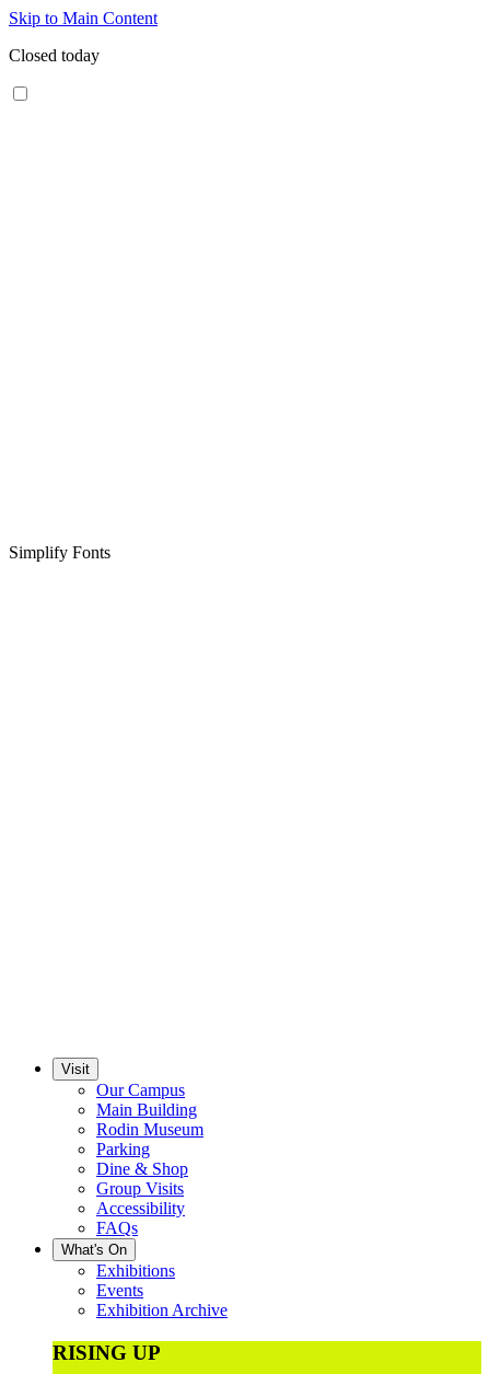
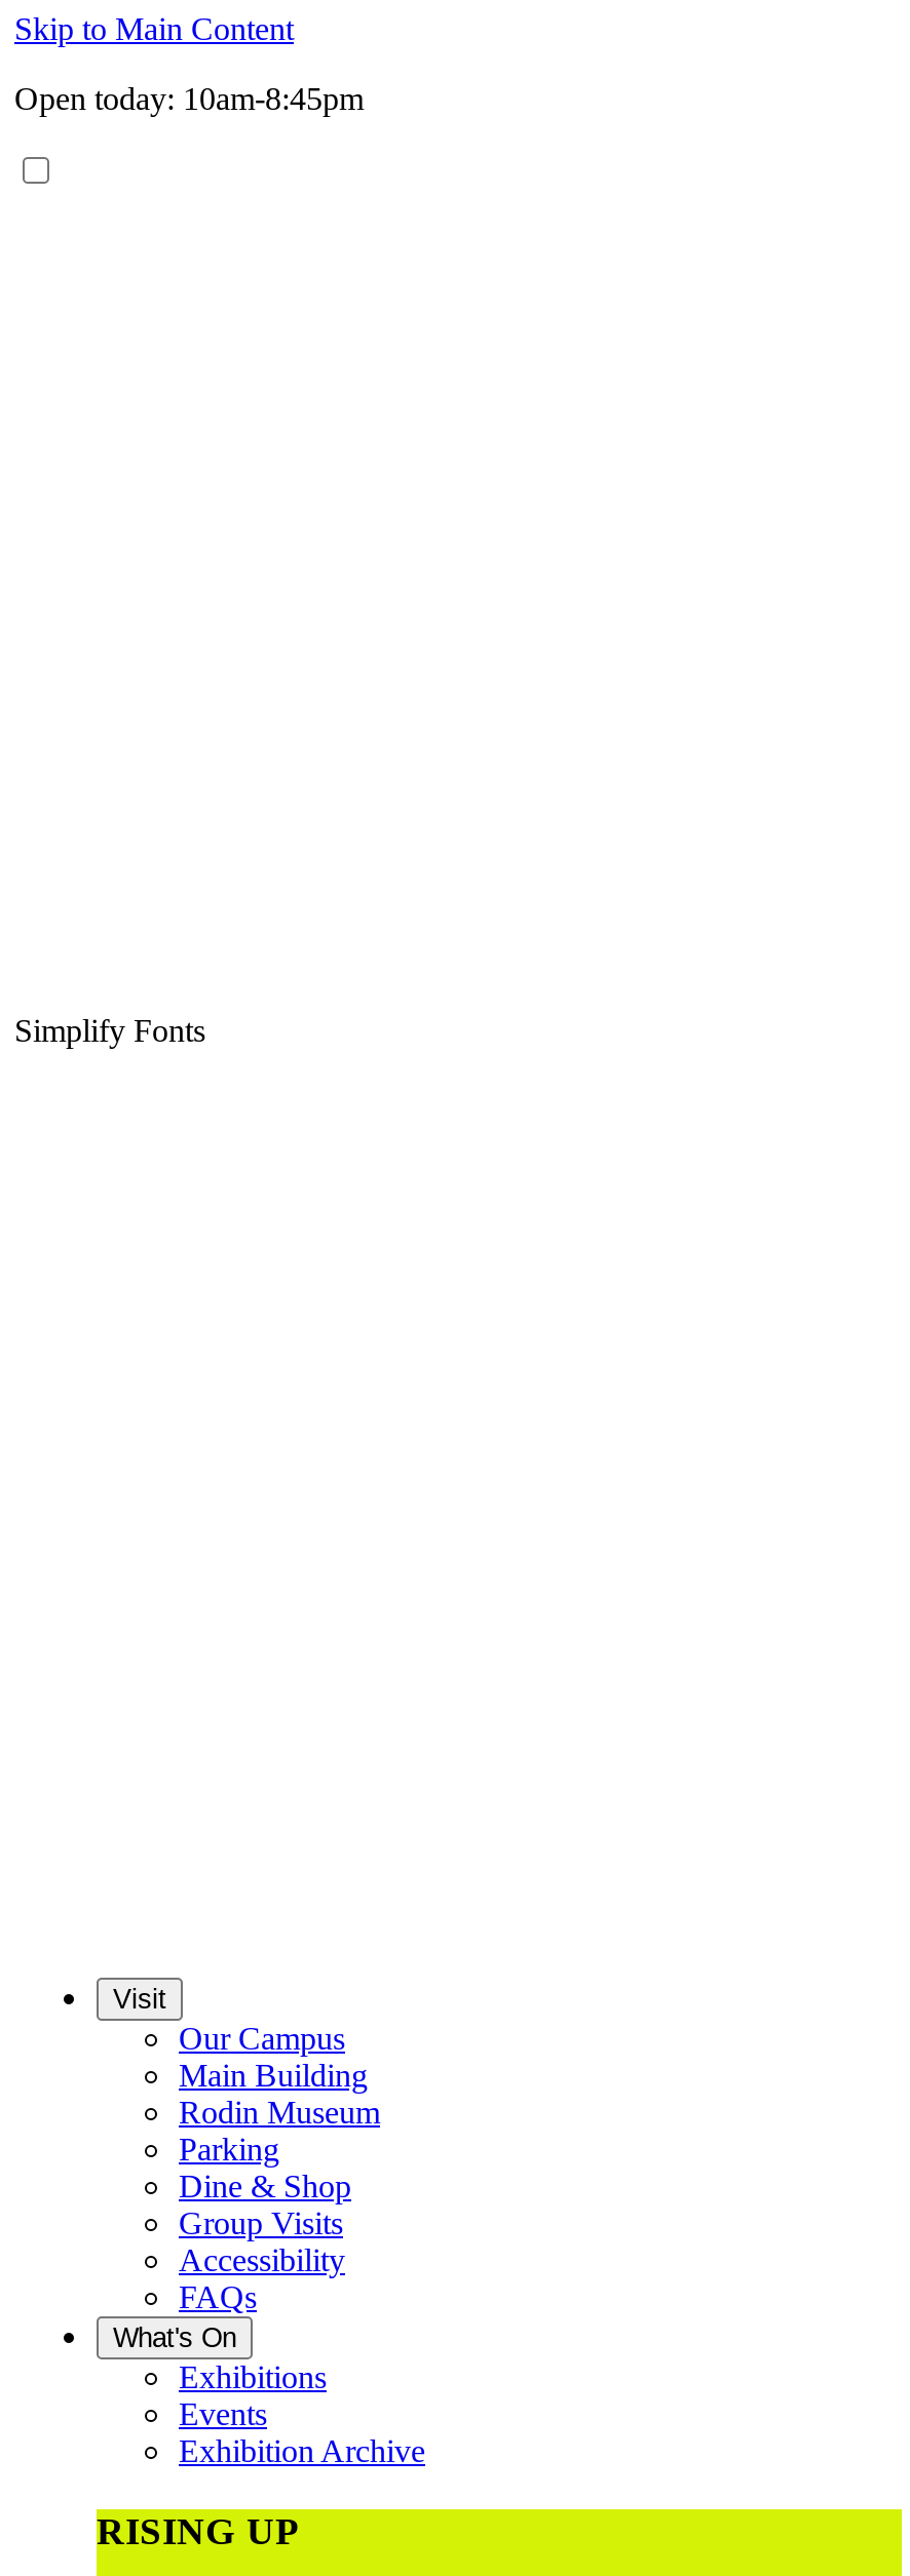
[9,46,100,65] Closed today -> [14,81,364,116] Open today: 10am-8:45pm

